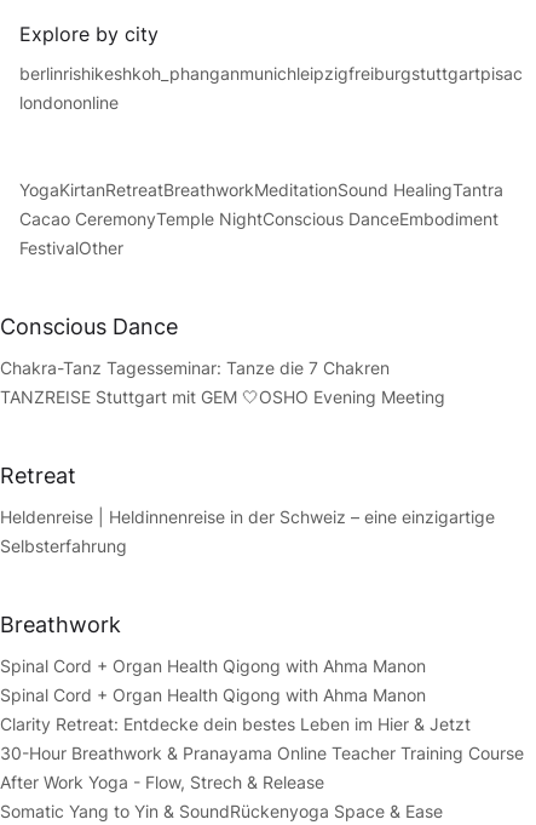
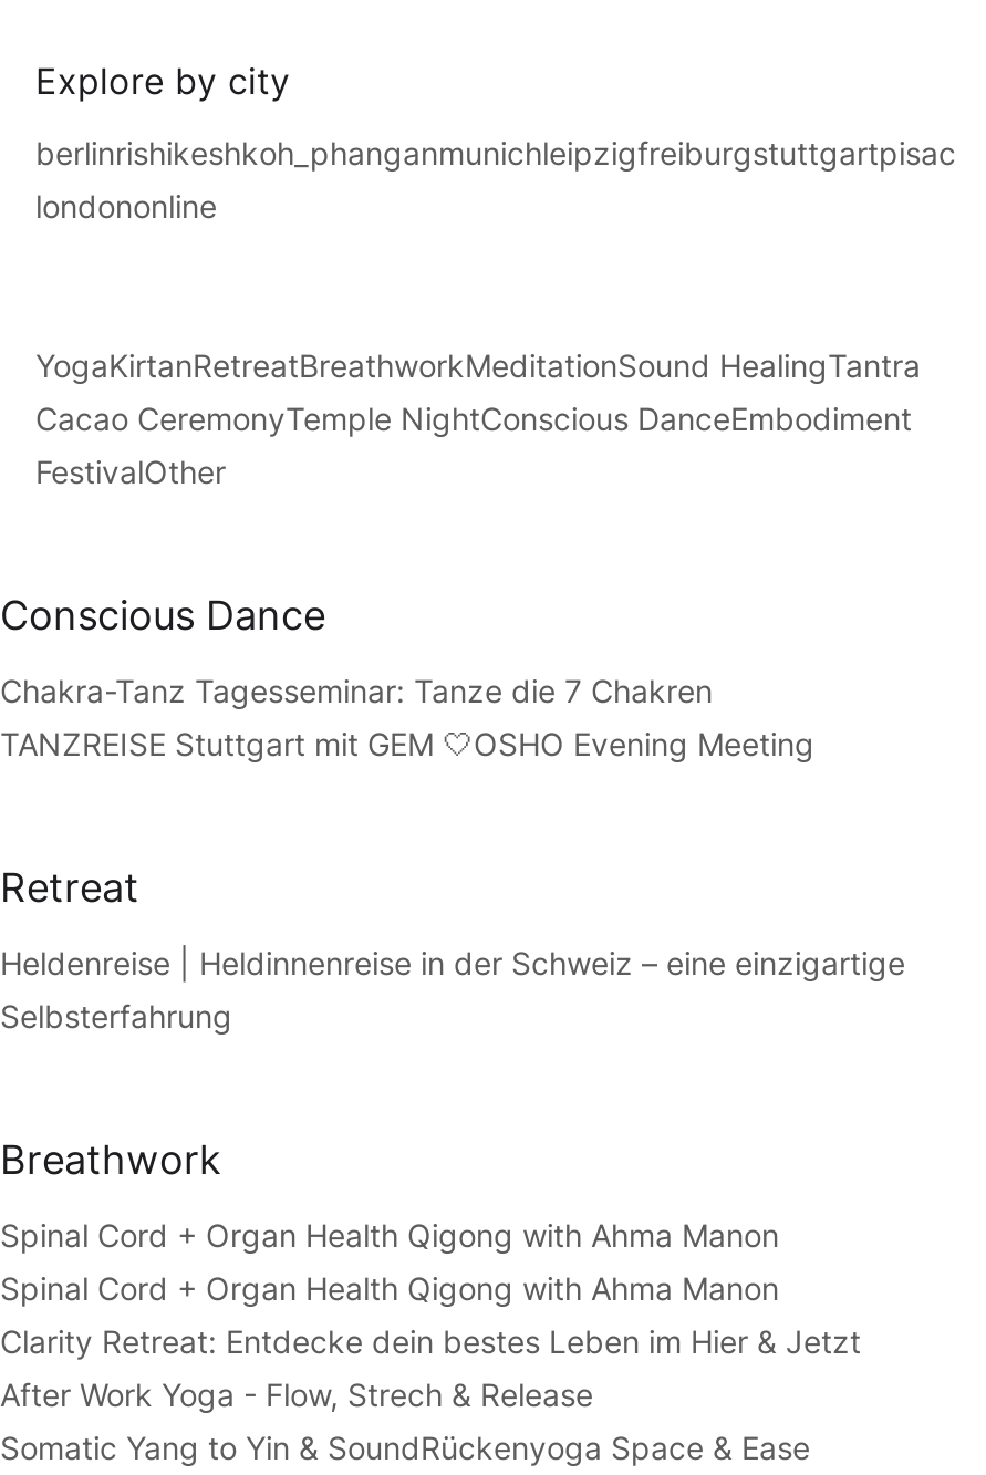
[0,742,524,763] 30-Hour Breathwork & Pranayama Online Teacher Training Course -> none

